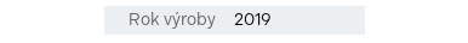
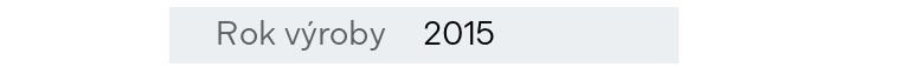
[128,10,272,30] Rok výroby 2019 -> [216,14,496,54] Rok výroby 2015

